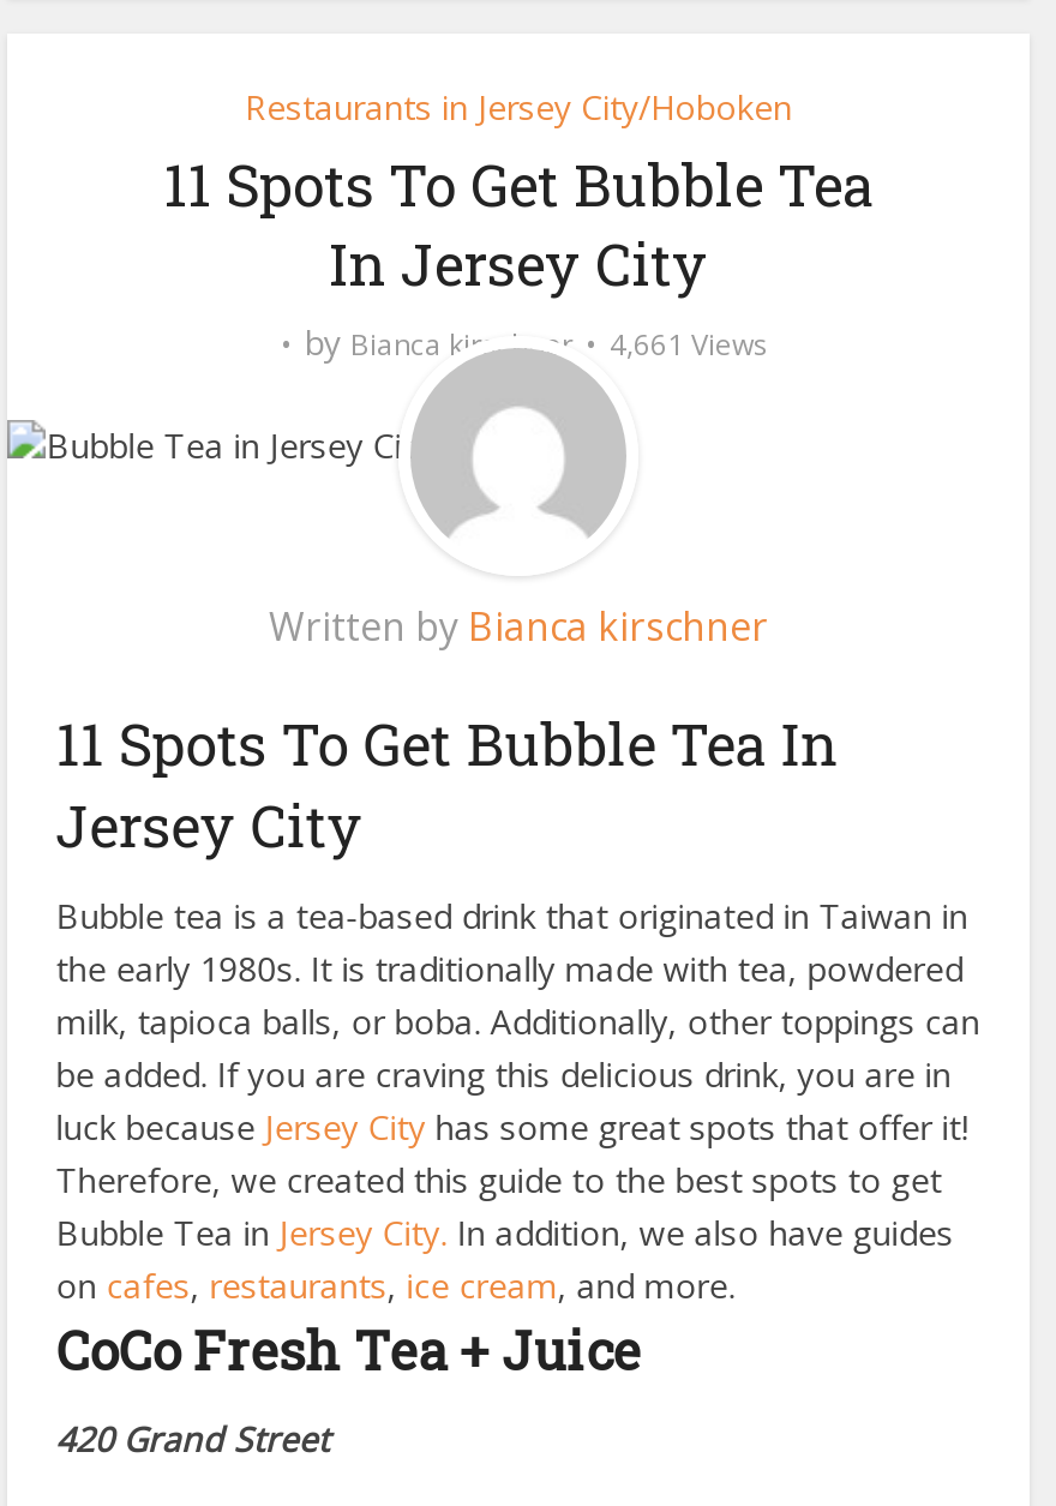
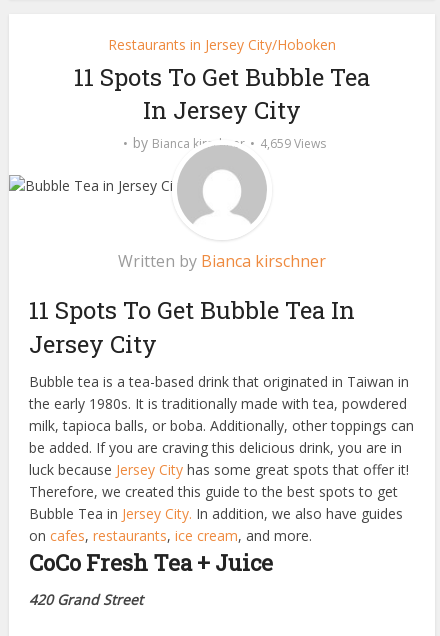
[610,324,768,365] 4,661 Views -> [260,135,326,152] 4,659 Views

